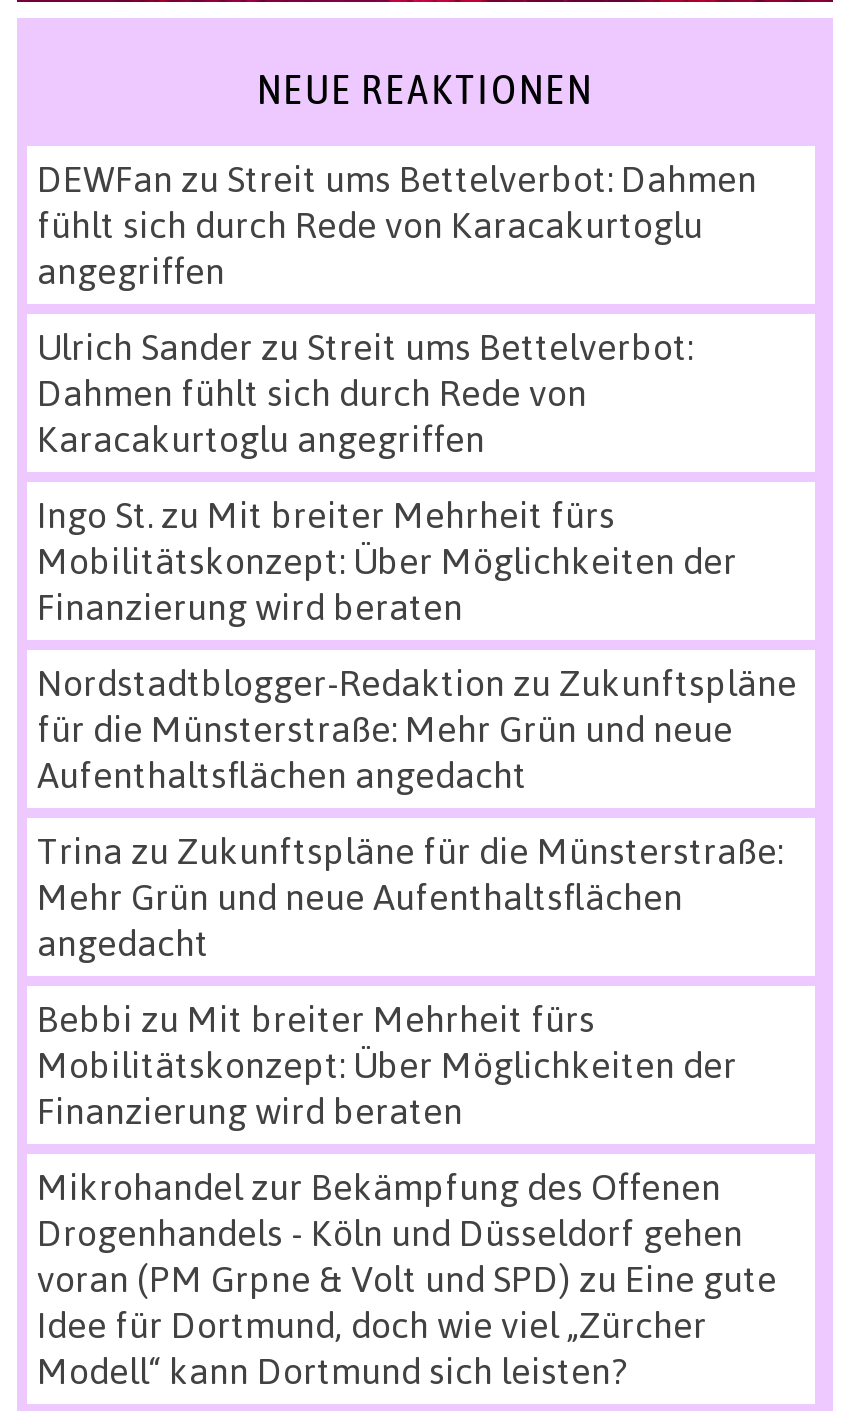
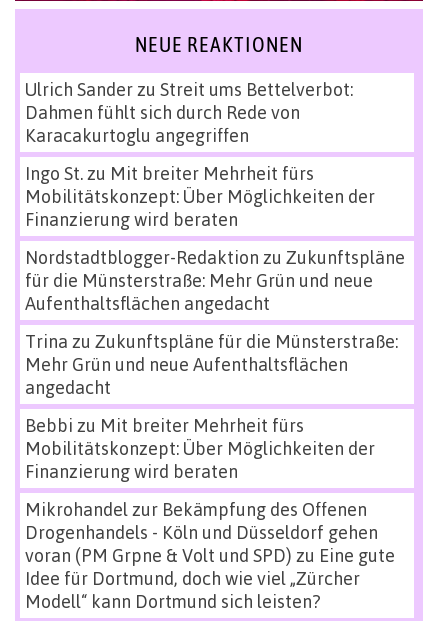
[37,155,757,291] DEWFan zu Streit ums Bettelverbot: Dahmen | fühlt sich durch Rede von Karacakurtoglu | angegriffen -> none

